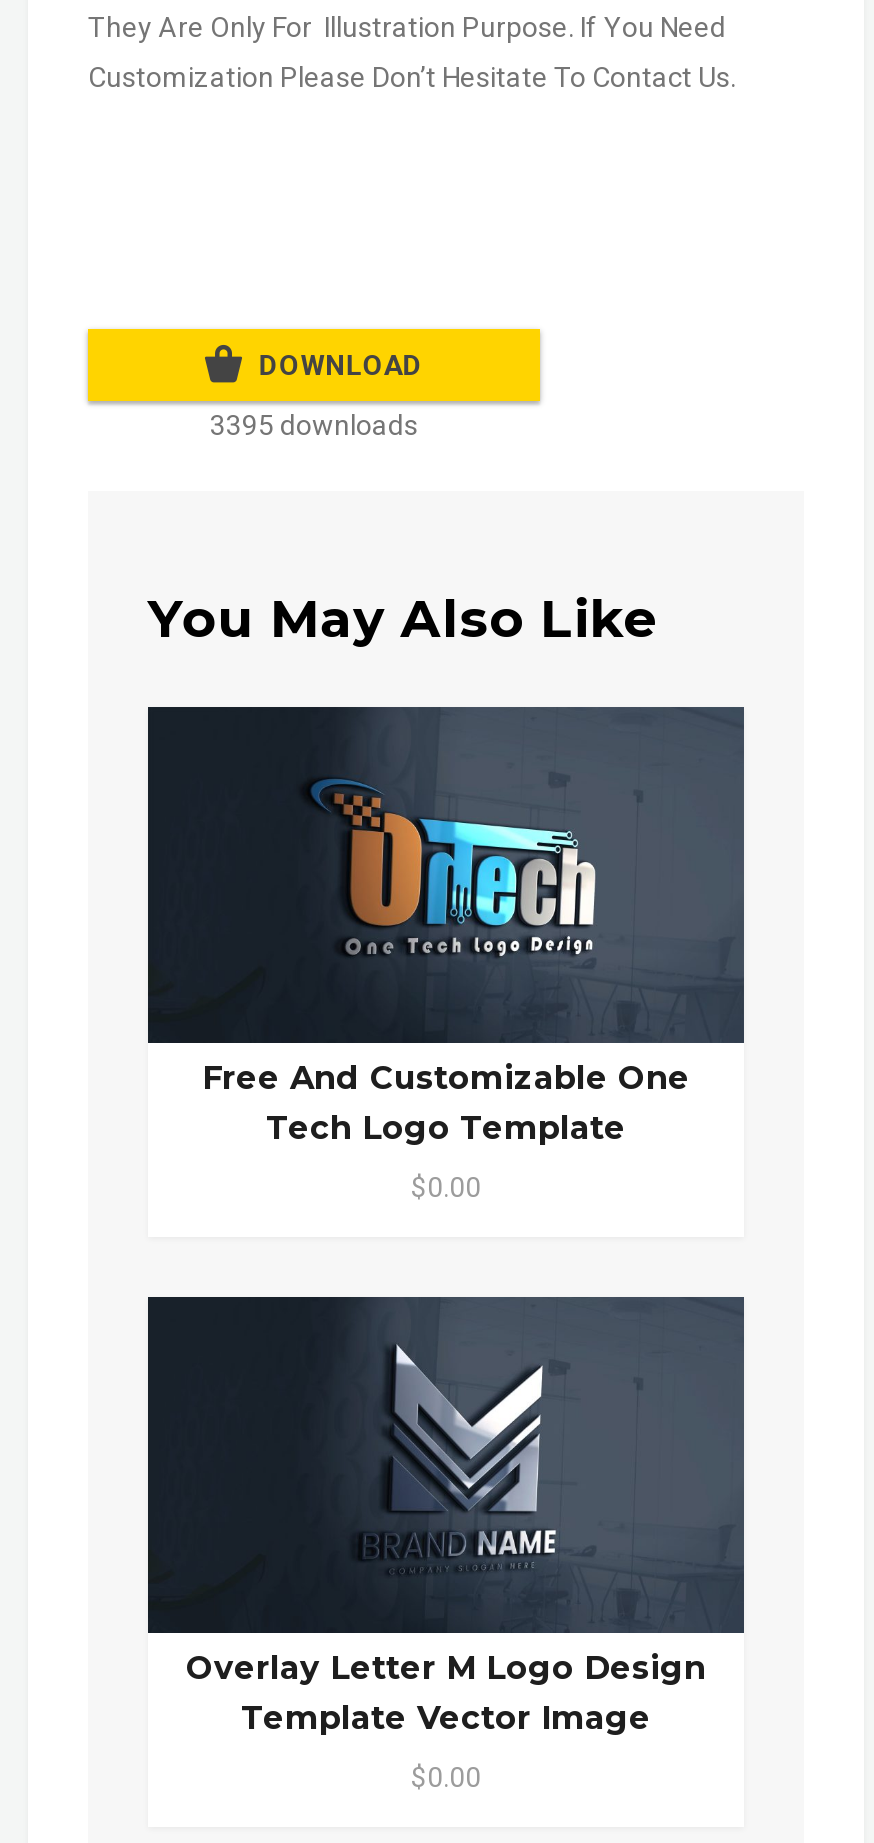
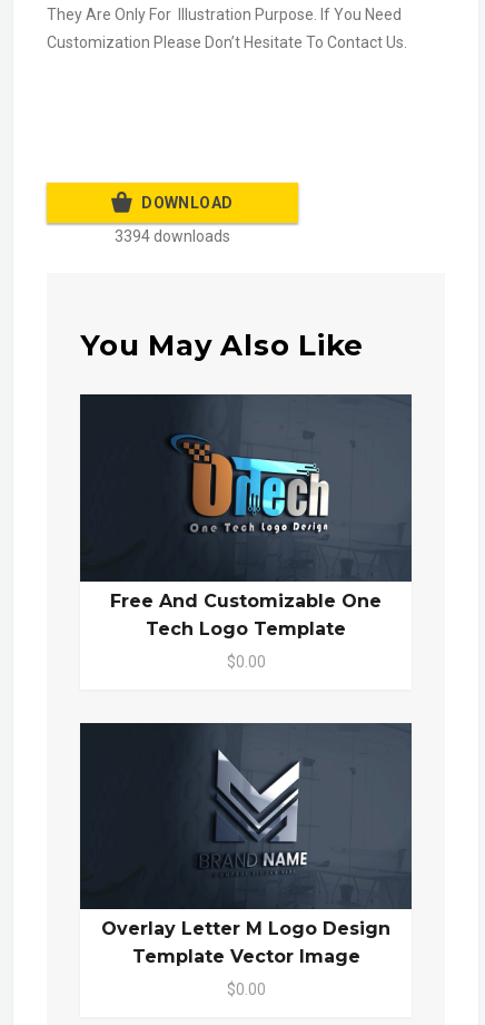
[210,409,418,441] 3395 downloads -> [115,228,230,245] 3394 downloads

